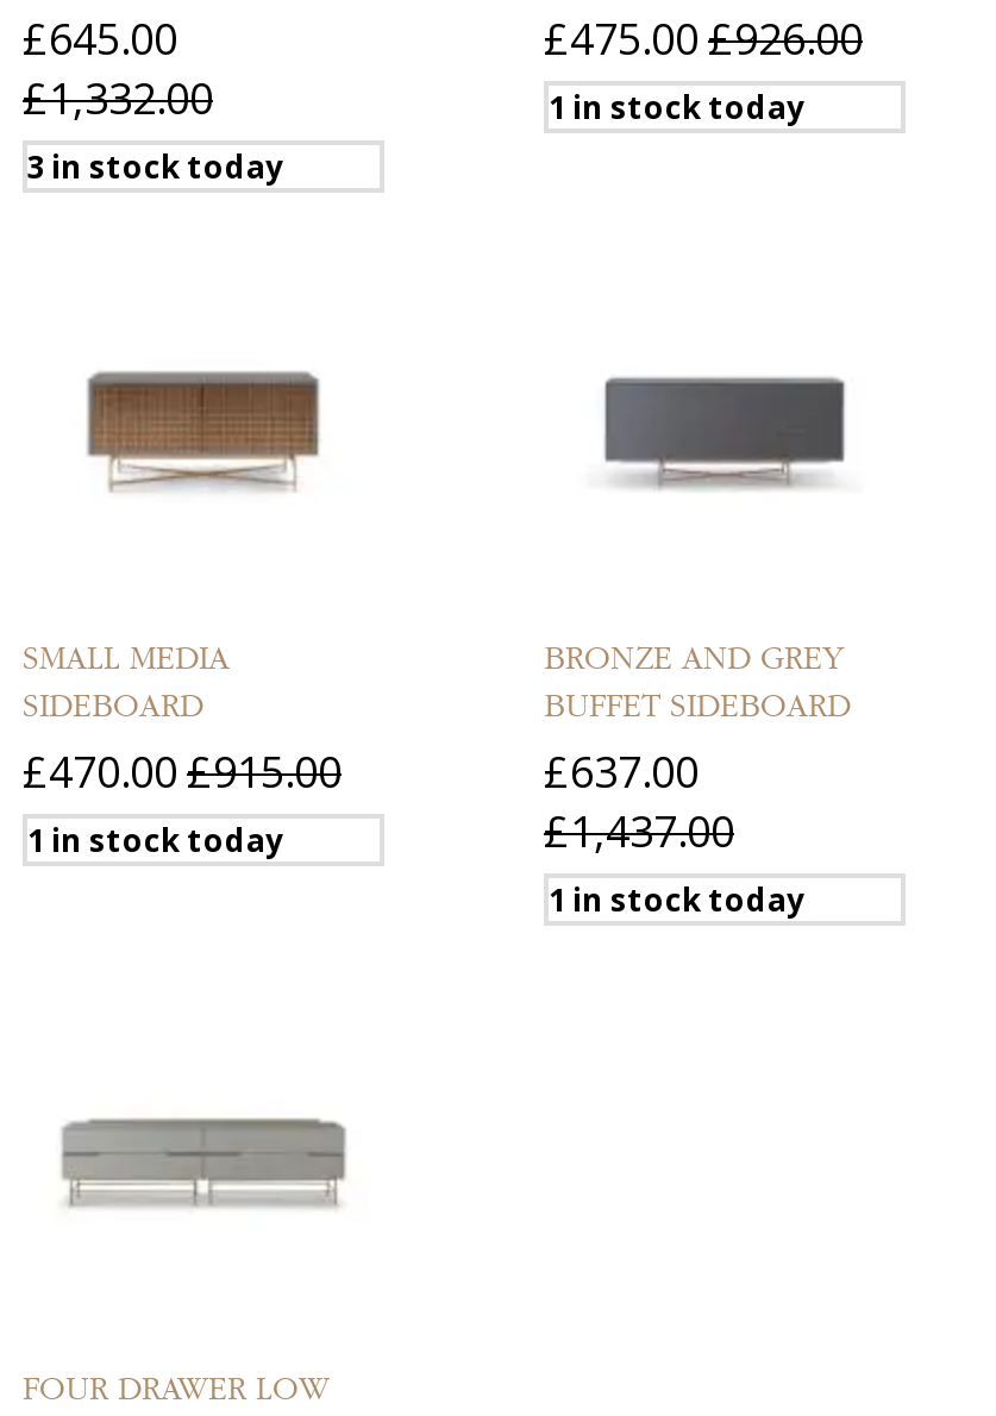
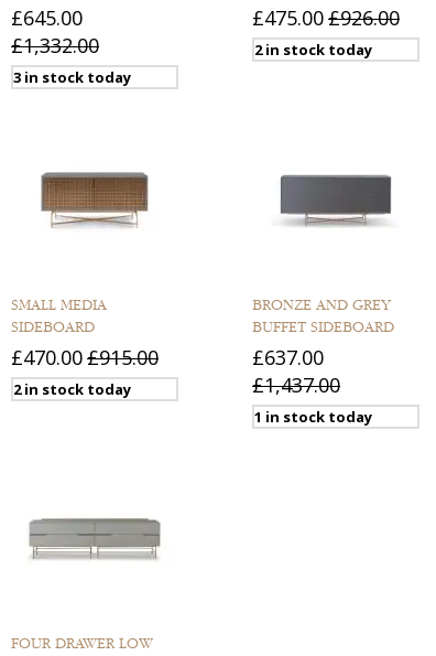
[549,85,803,128] 1 in stock today -> [254,40,372,59] 2 in stock today
[27,818,282,861] 1 in stock today -> [13,379,131,399] 2 in stock today

